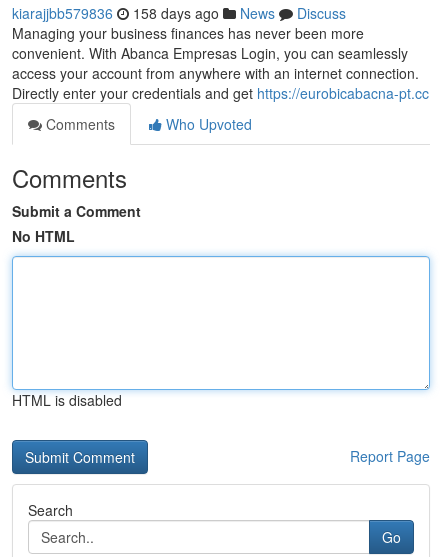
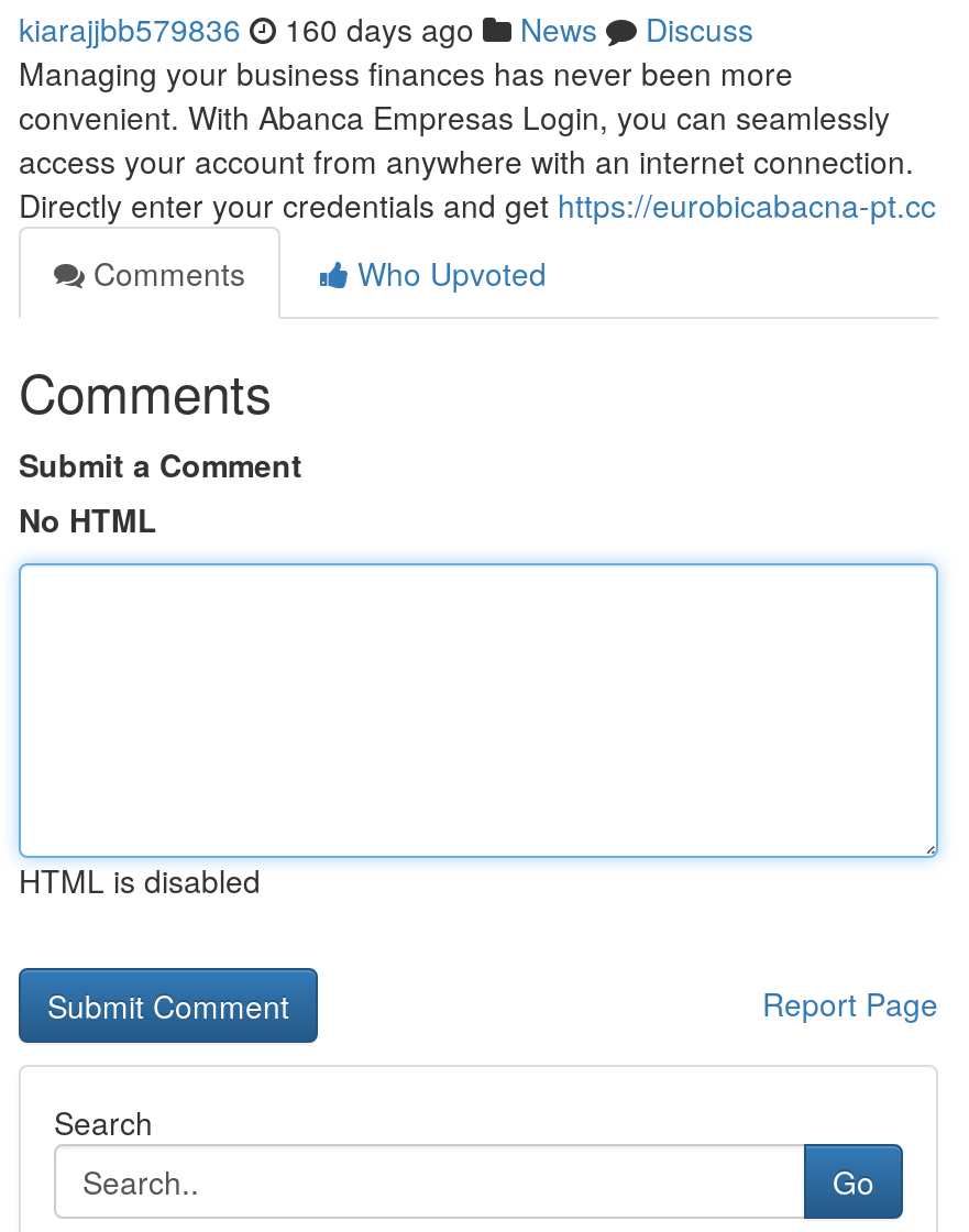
[12,3,346,23] kiarajjbb579836 158 days ago News Discuss -> [19,7,753,51] kiarajjbb579836 160 days ago News Discuss

